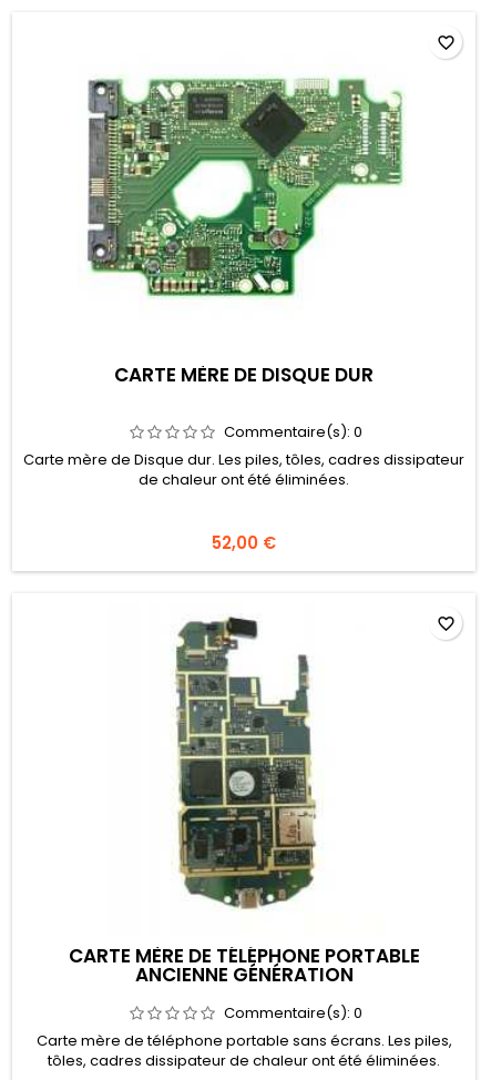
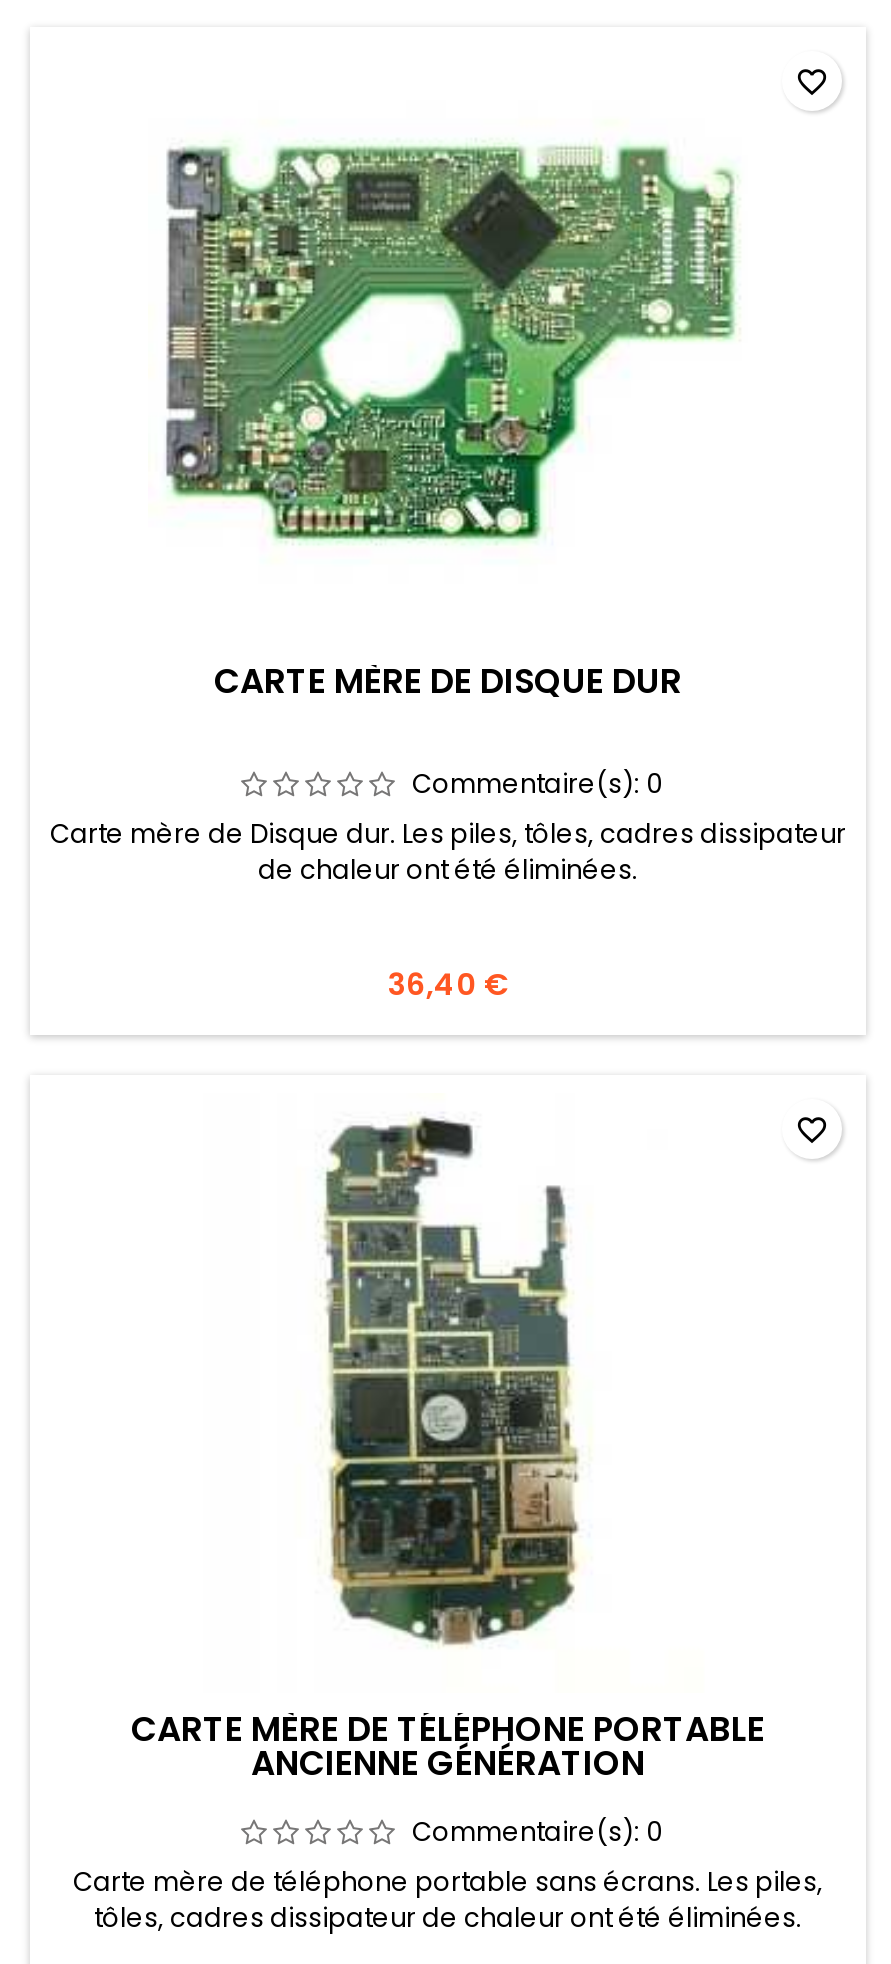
[212,531,276,554] 52,00 € -> [388,962,508,1004] 36,40 €

